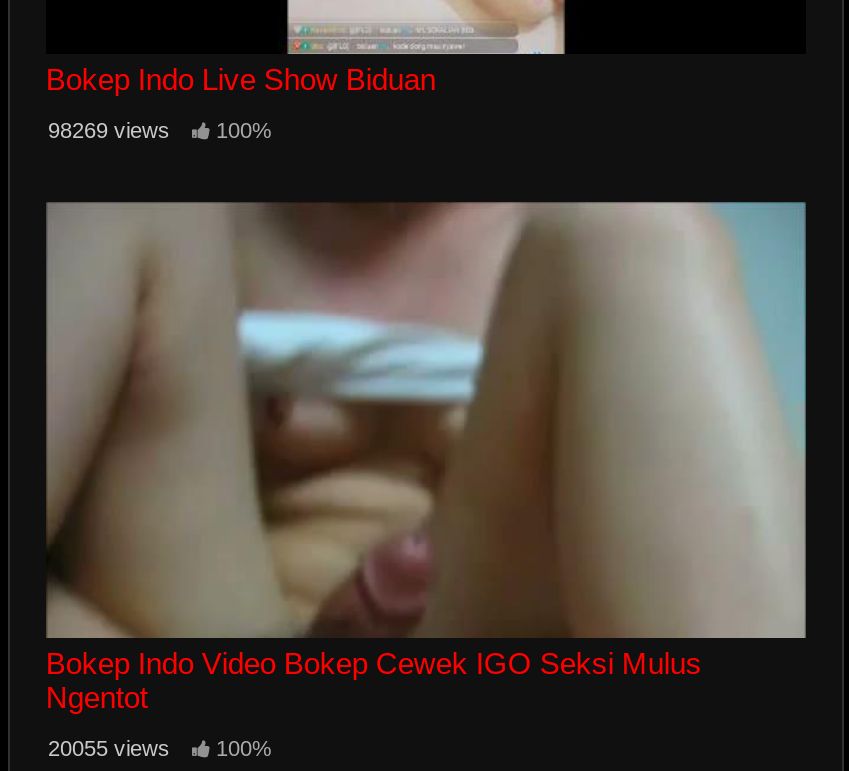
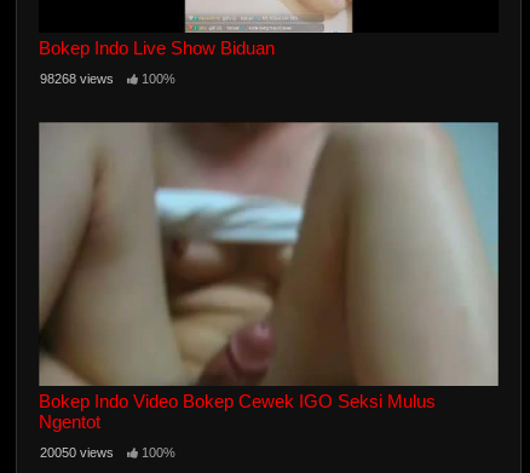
[48,118,272,142] 98269 views 100% -> [40,72,175,86] 98268 views 100%
[48,735,272,759] 20055 views 100% -> [40,445,175,459] 20050 views 100%

